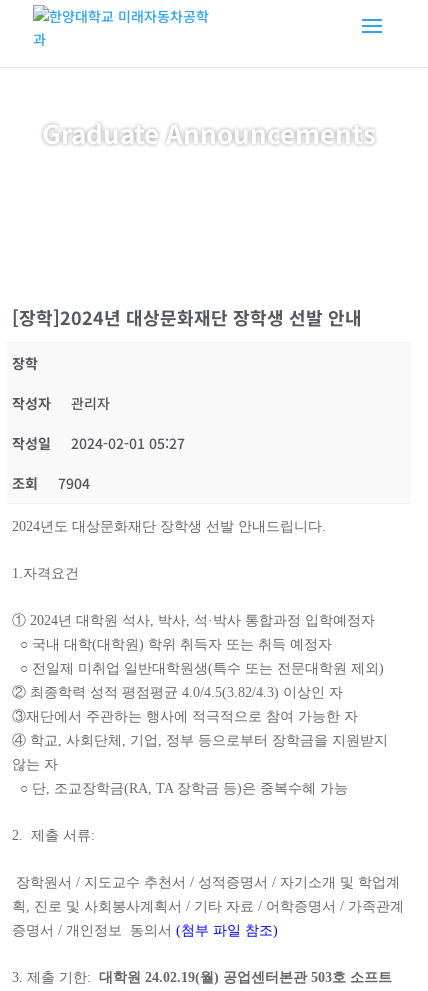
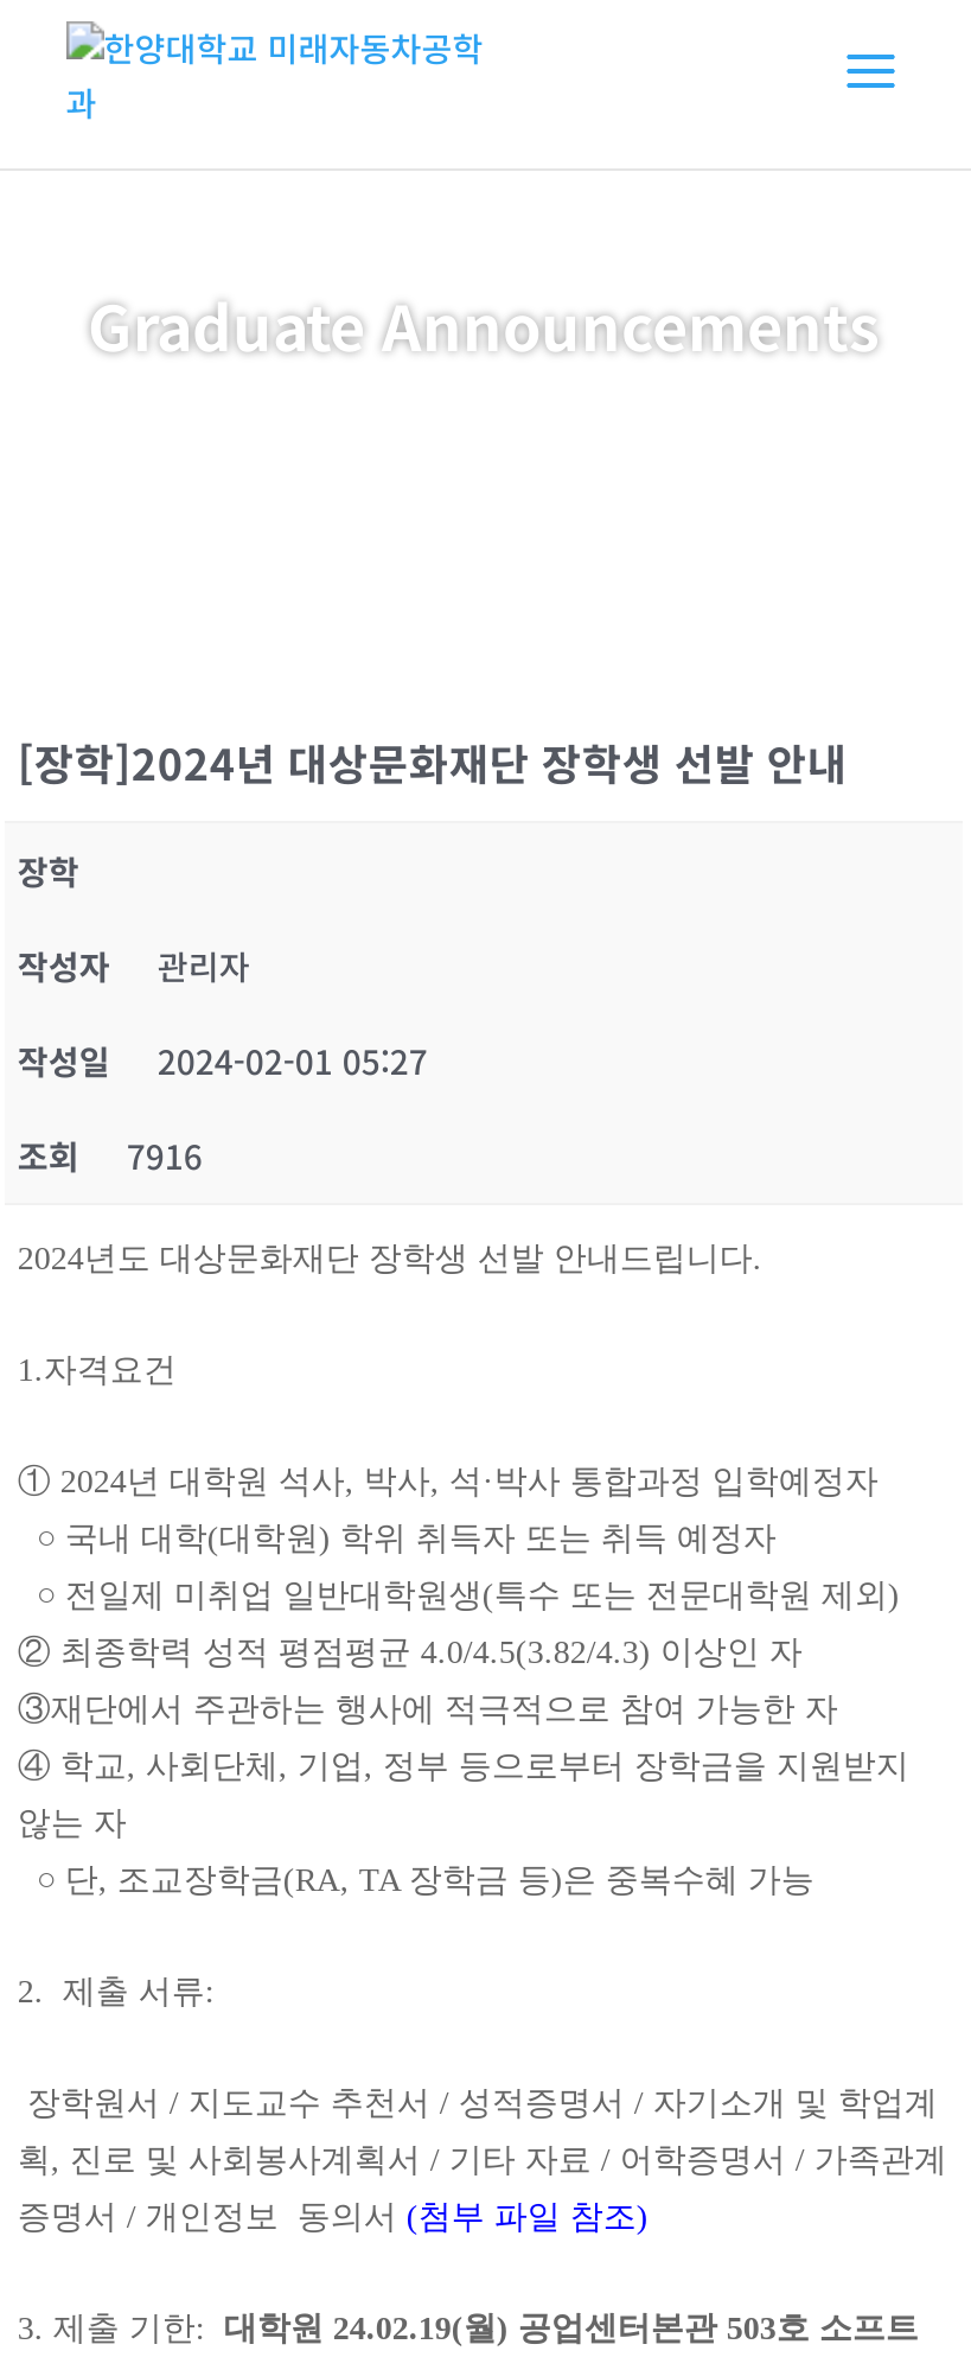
[12,473,90,493] 조회 7904 -> [18,1132,202,1179] 조회 7916

